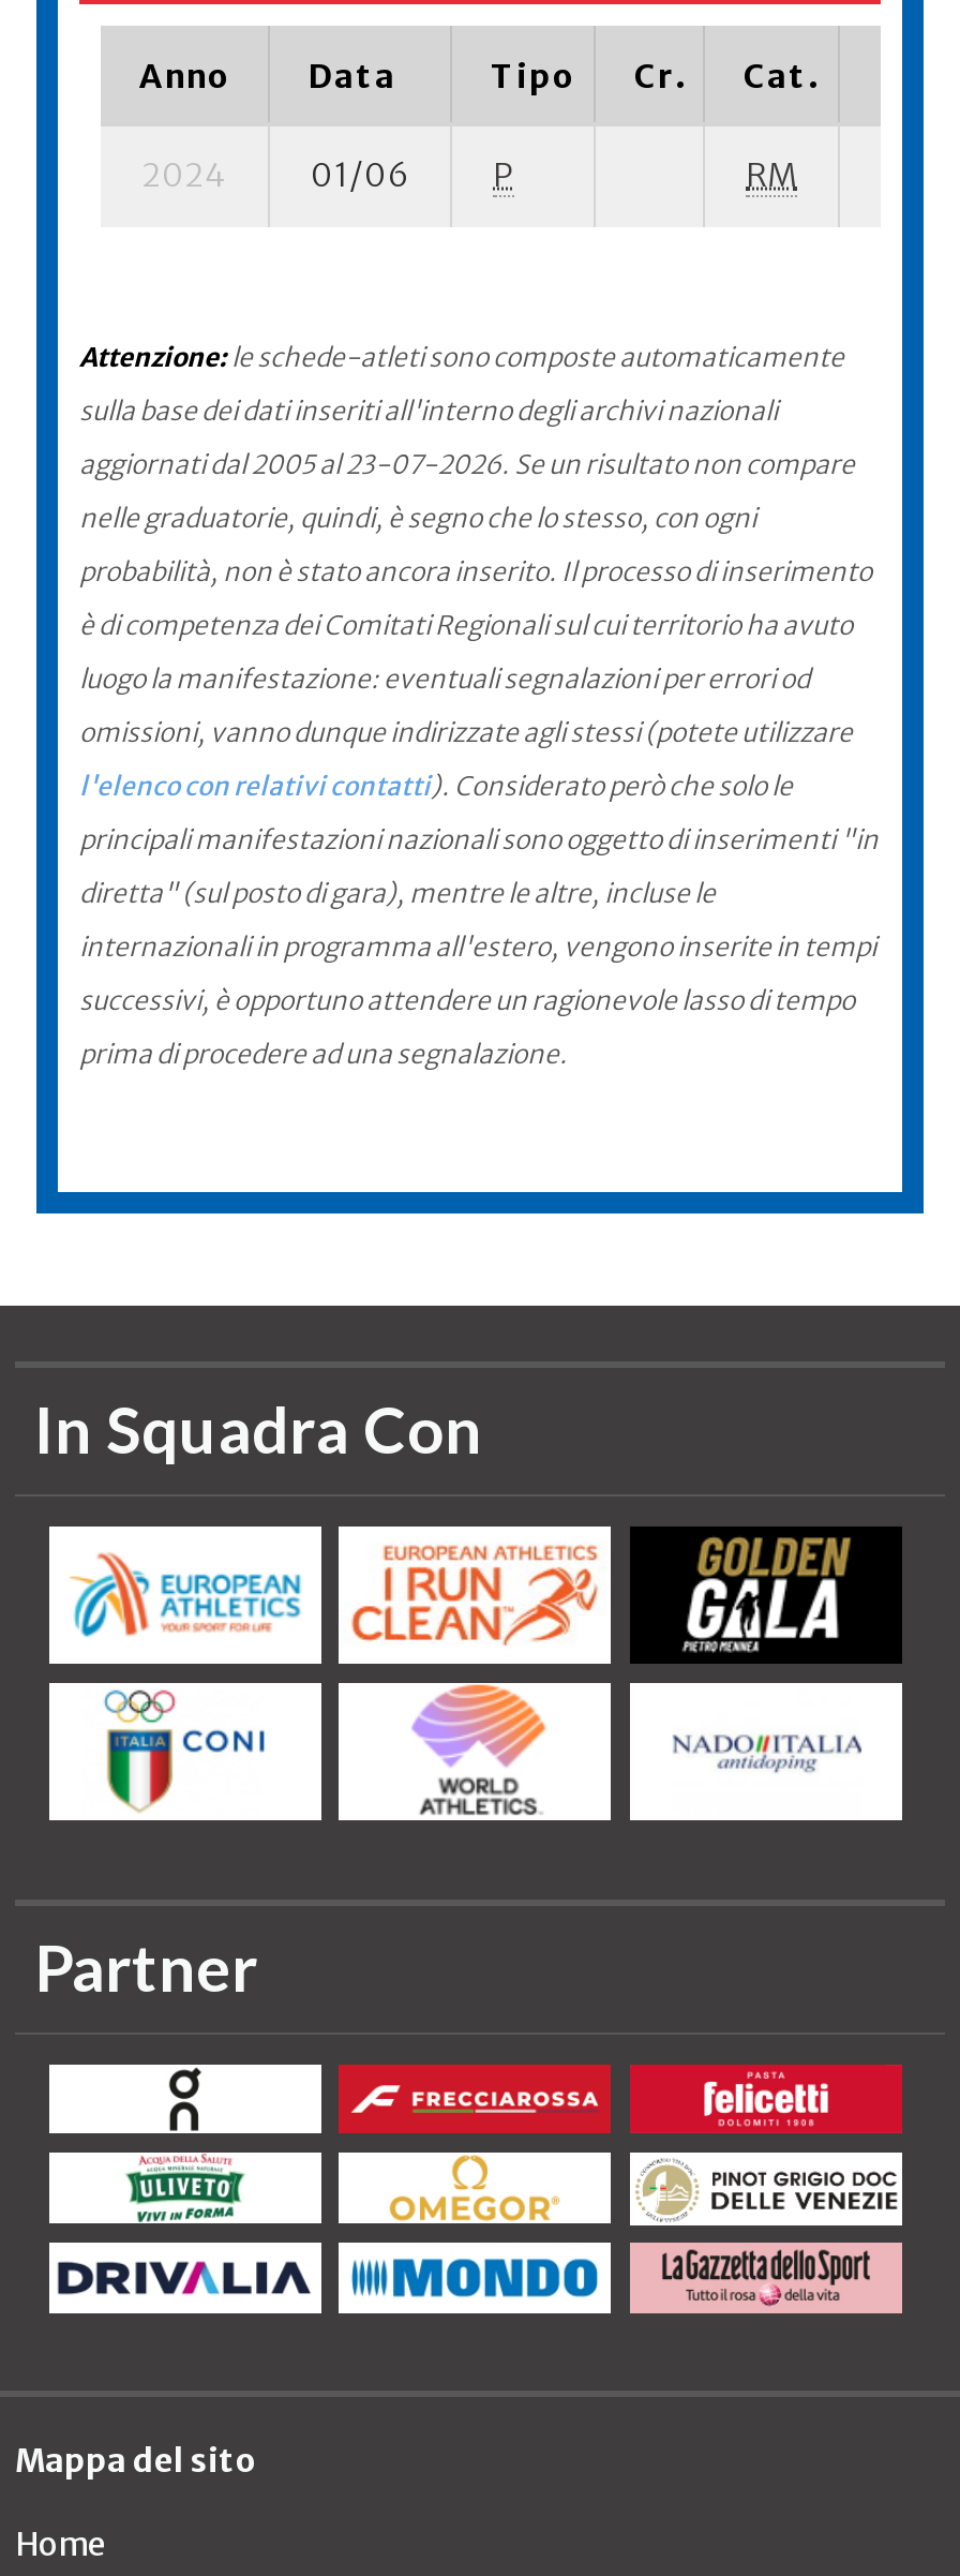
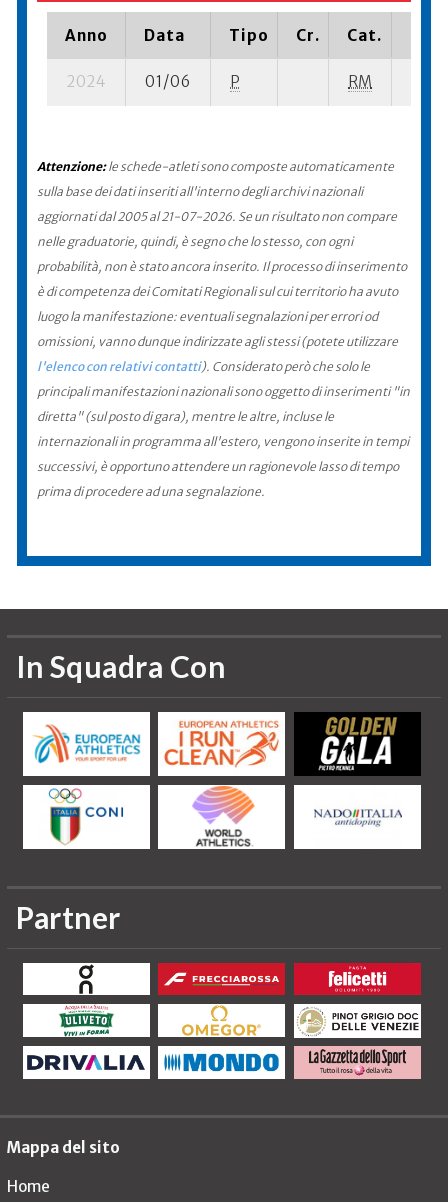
[79,448,855,480] aggiornati dal 2005 al 23-07-2026. Se un risultato non compare -> [37,209,397,224] aggiornati dal 2005 al 21-07-2026. Se un risultato non compare

